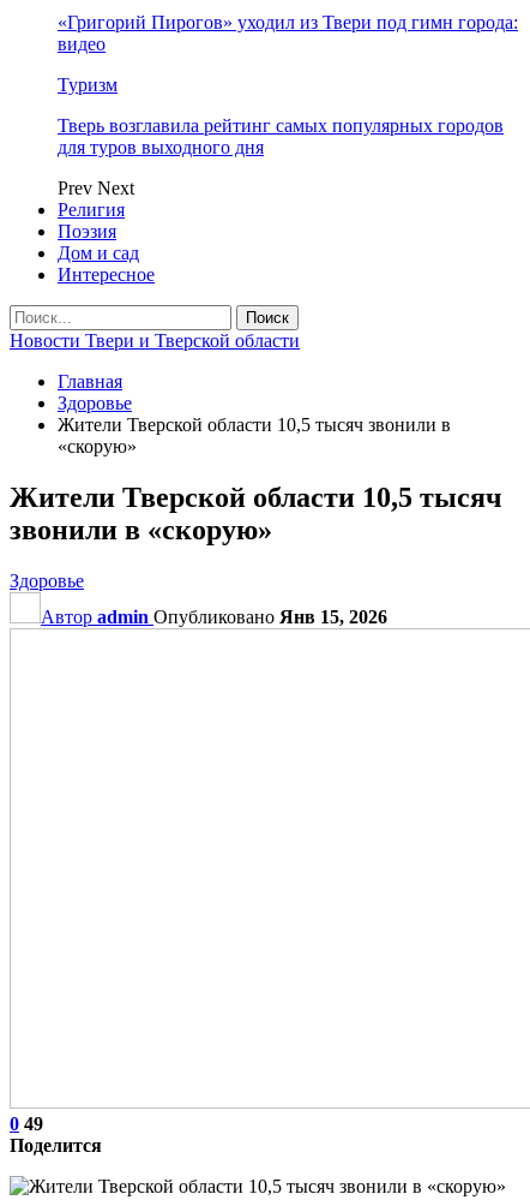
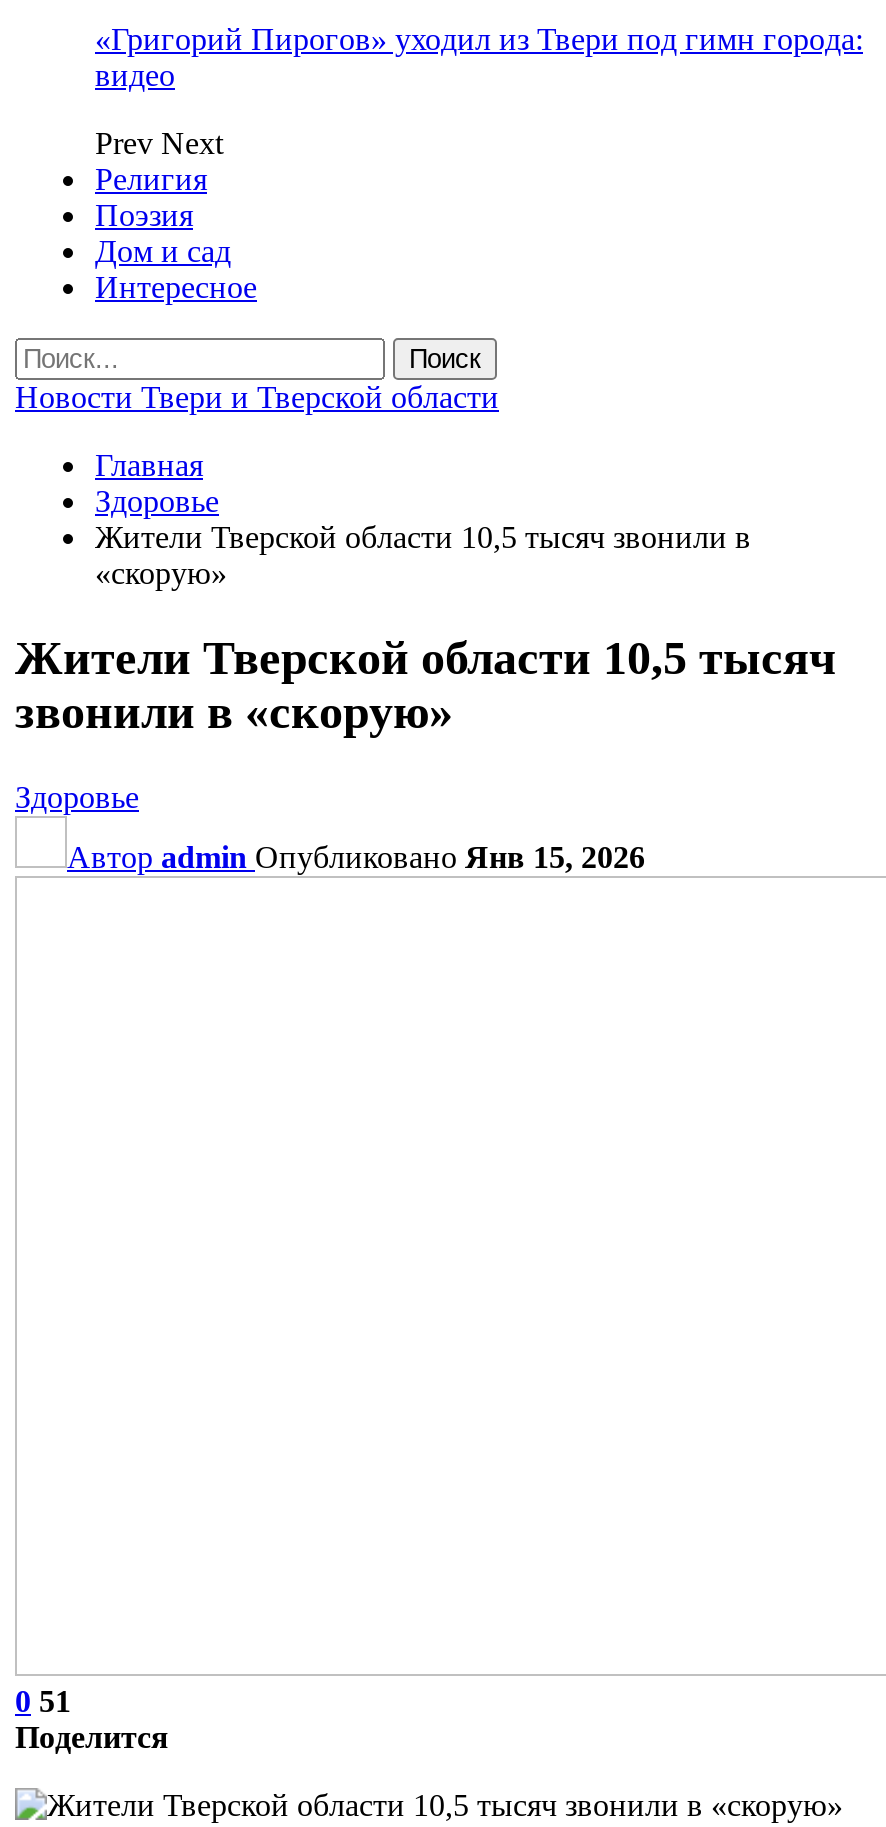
[58,74,504,157] Туризм | Тверь возглавила рейтинг самых популярных городов | для туров выходного дня -> none
[10,1113,43,1134] 0 49 -> [15,1684,71,1718] 0 51

